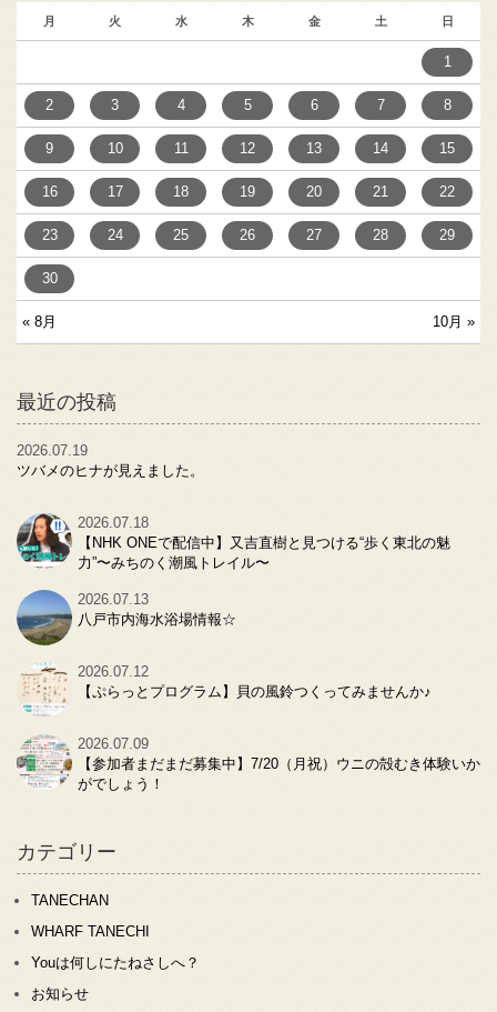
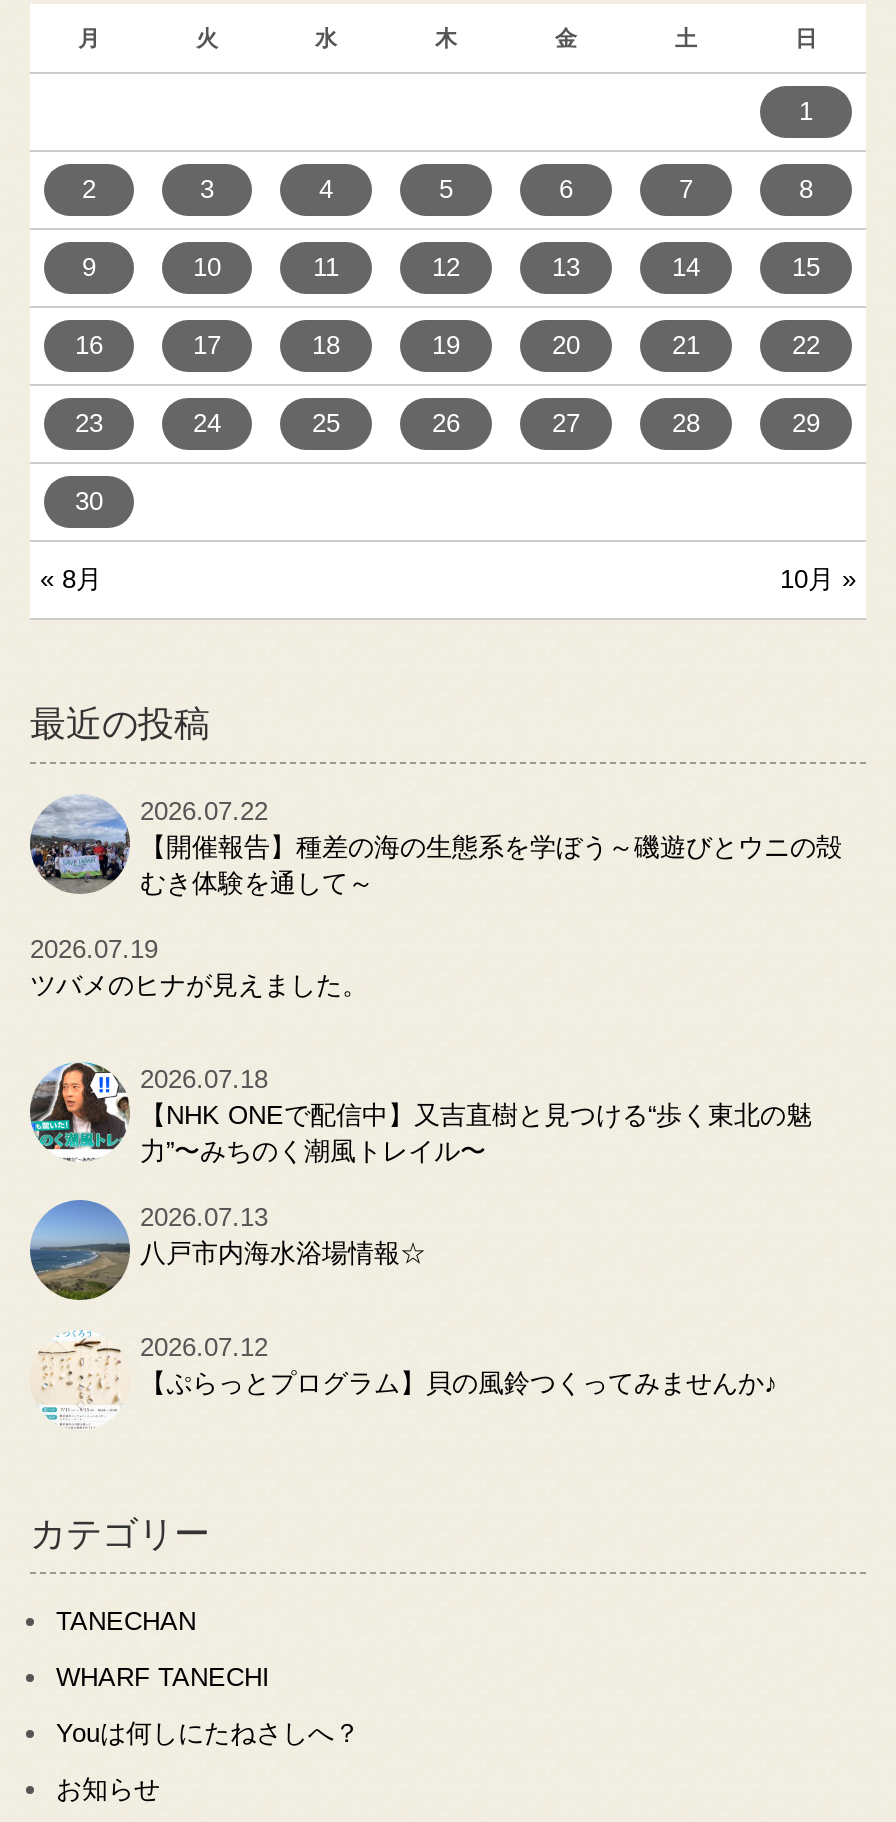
none -> [28,796,842,898] [image] | 2026.07.22 | 【開催報告】種差の海の生態系を学ぼう～磯遊びとウニの殻 | むき体験を通して～
moved [7,442,450,680] -> [12,934,812,1362]: [image] | 2026.07.19 | ツバメのヒナが見えました。 | 2026.07.18 | 【NHK ONEで配信中】又吉直樹と見つける“歩く東北の魅 | 力”〜みちのく潮風トレイル〜 | 2026.07.13 | 2026.07.12
[16,734,480,792] [image] | 2026.07.09 | 【参加者まだまだ募集中】7/20（月祝）ウニの殻むき体験いか | がでしょう！ -> none

